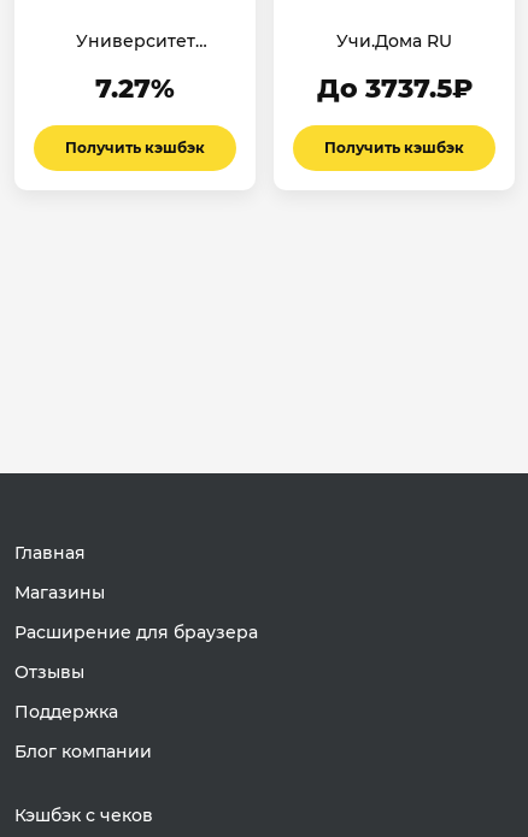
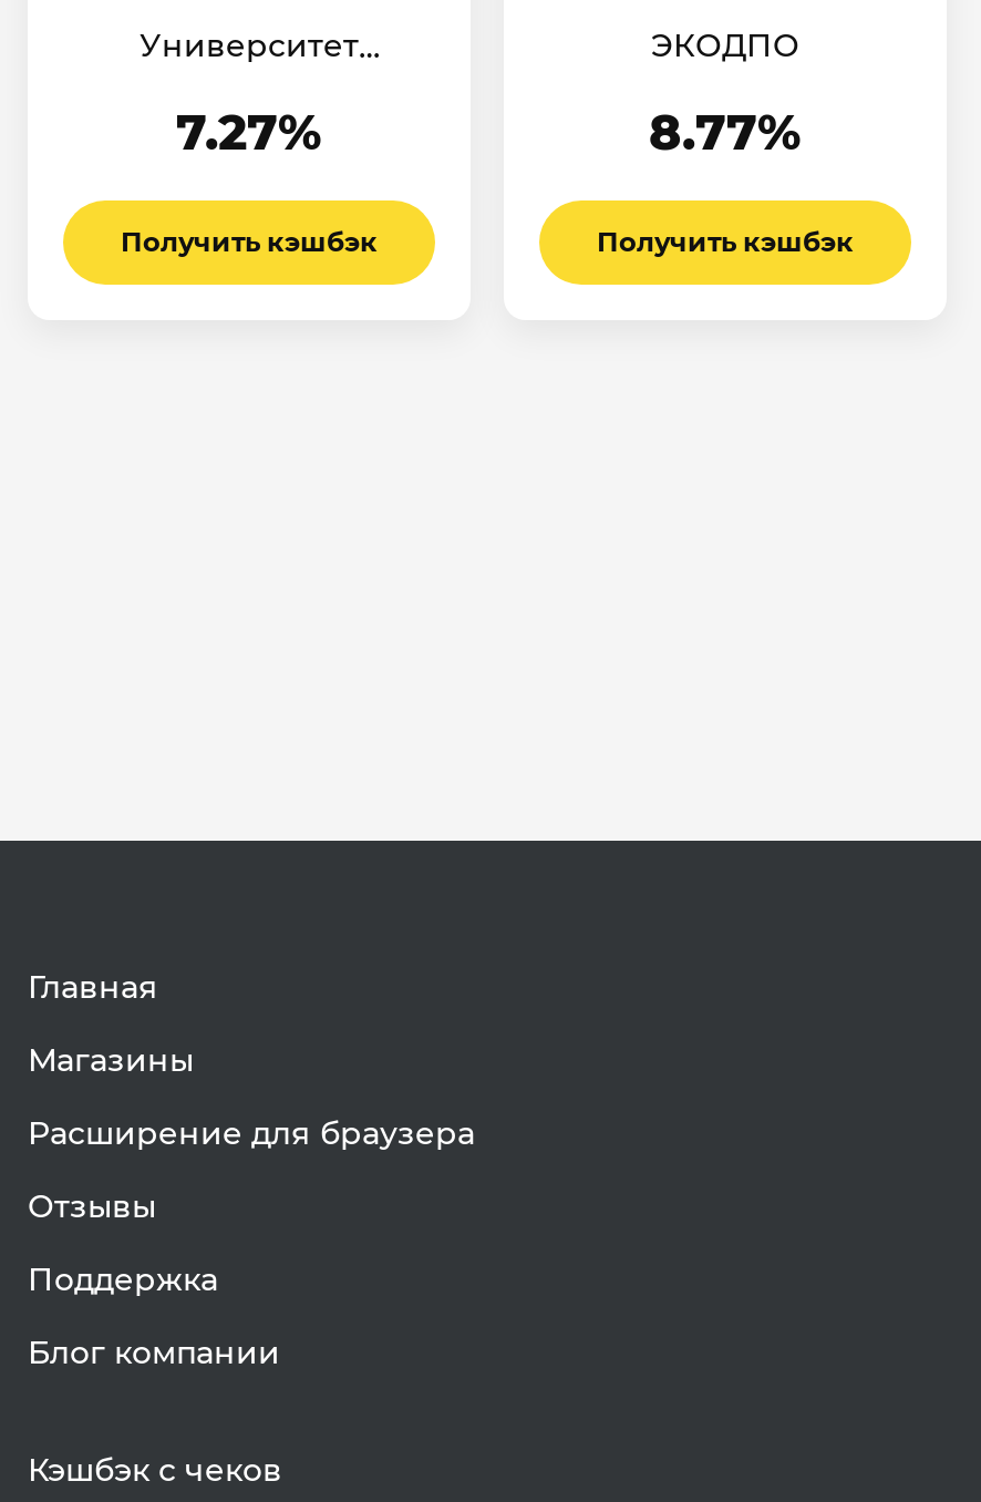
[336,30,452,52] Учи.Дома RU -> [651,26,799,66] ЭКОДПО
[316,73,472,105] До 3737.5₽ -> [649,104,802,163] 8.77%

